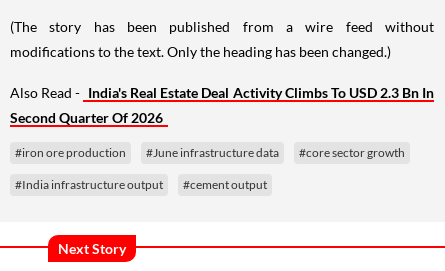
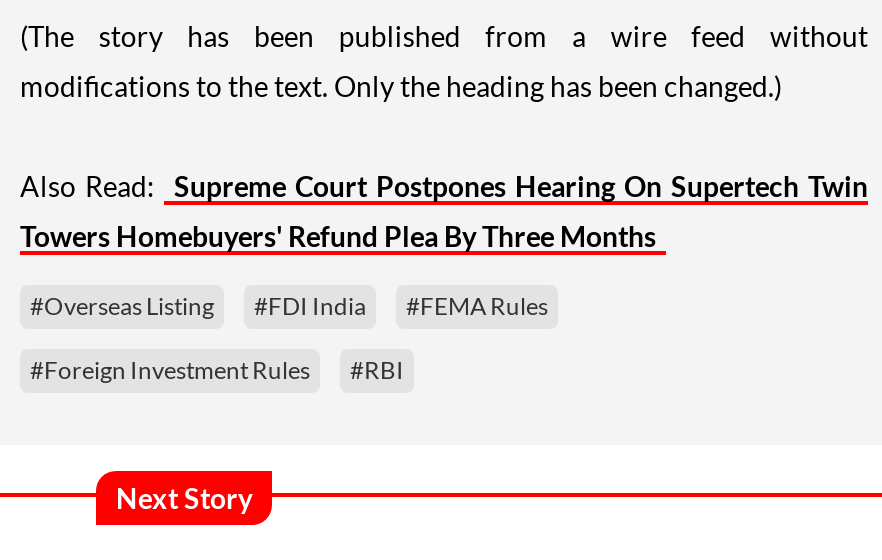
[10,84,434,101] Also Read - India's Real Estate Deal Activity Climbs To USD 2.3 Bn In -> [20,169,868,203] Also Read: Supreme Court Postpones Hearing On Supertech Twin
[10,109,163,126] Second Quarter Of 2026 -> [20,219,656,253] Towers Homebuyers' Refund Plea By Three Months
[15,145,405,160] #iron ore production | #June infrastructure data | #core sector growth -> [30,291,548,321] #Overseas Listing | #FDI India | #FEMA Rules
[15,177,267,192] #India infrastructure output | #cement output -> [30,355,404,385] #Foreign Investment Rules | #RBI

